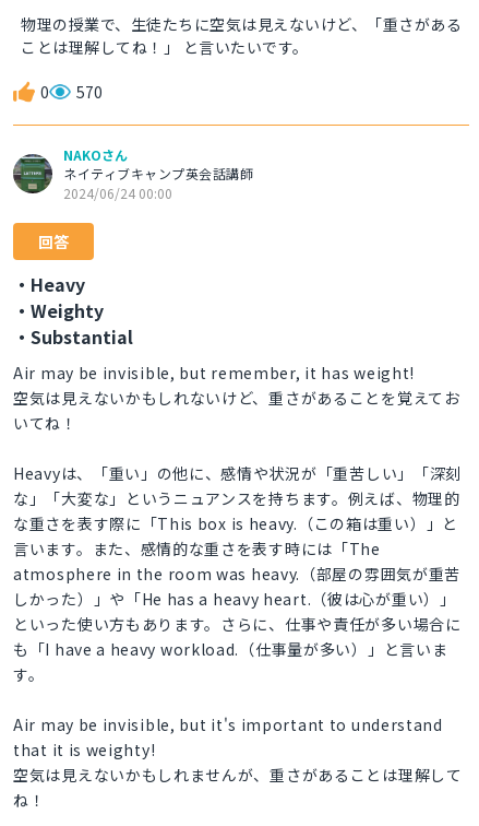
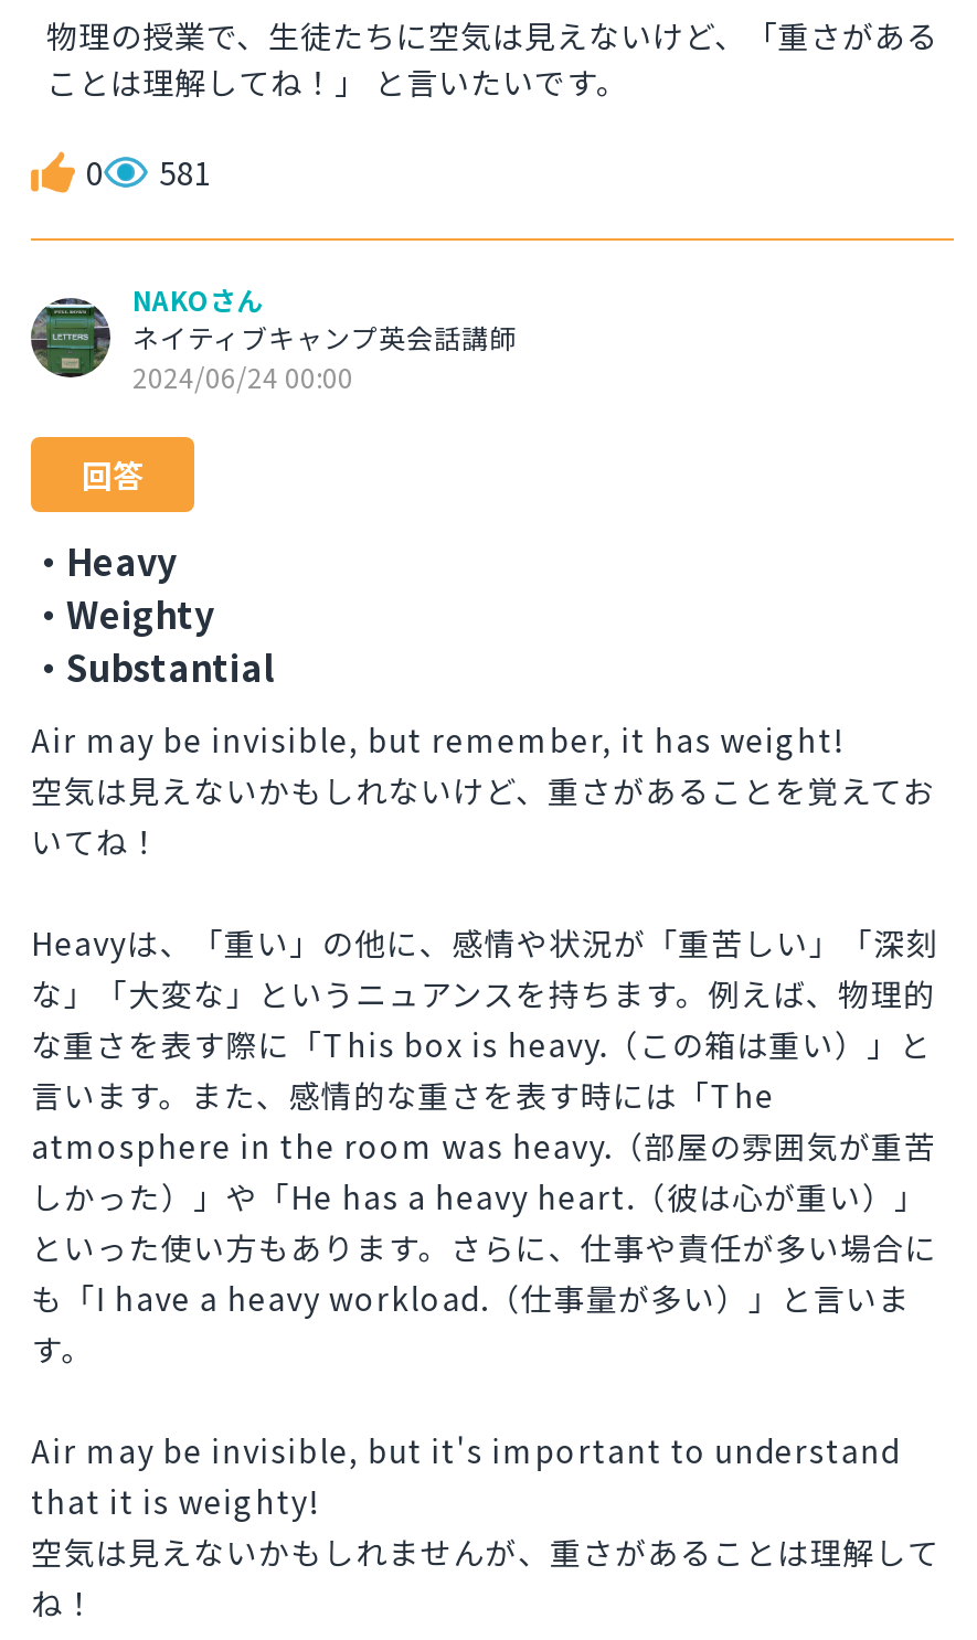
[40,81,103,103] 0 570 -> [86,151,212,195] 0 581

